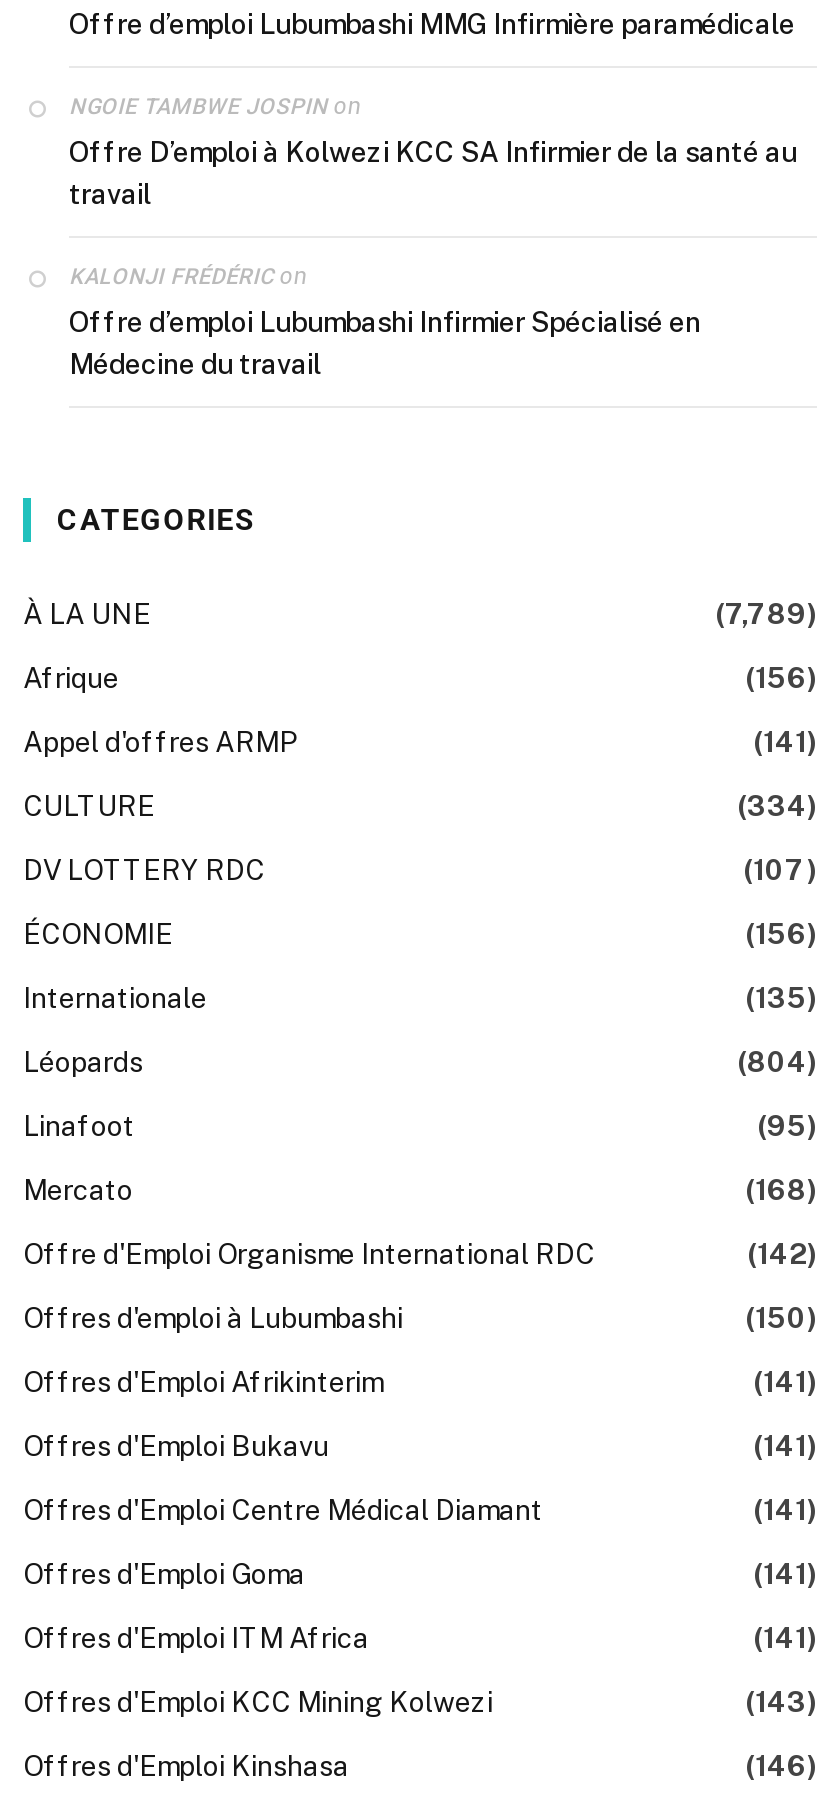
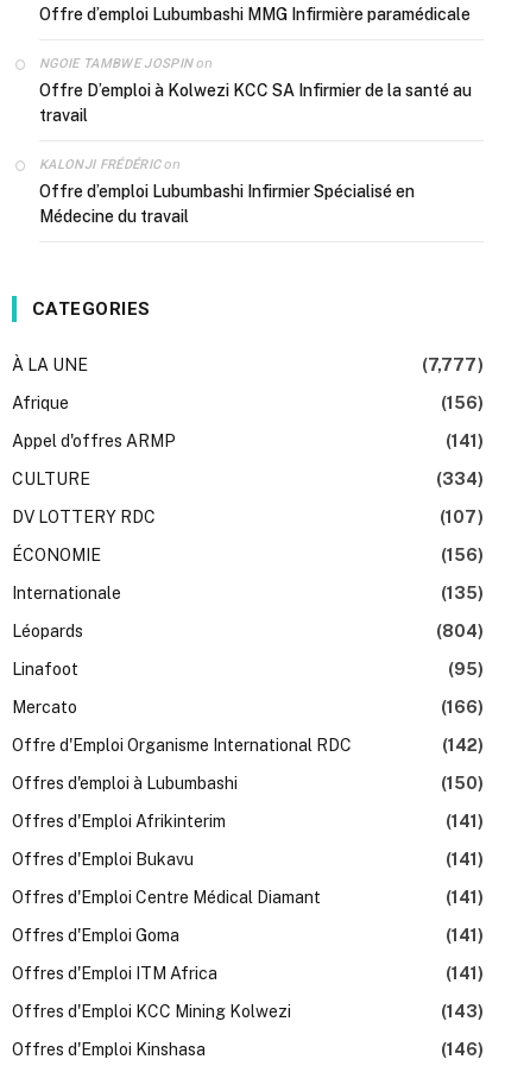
[715,598,817,630] (7,789) -> [422,355,484,374] (7,777)
[745,1174,817,1206] (168) -> [441,698,484,717] (166)

